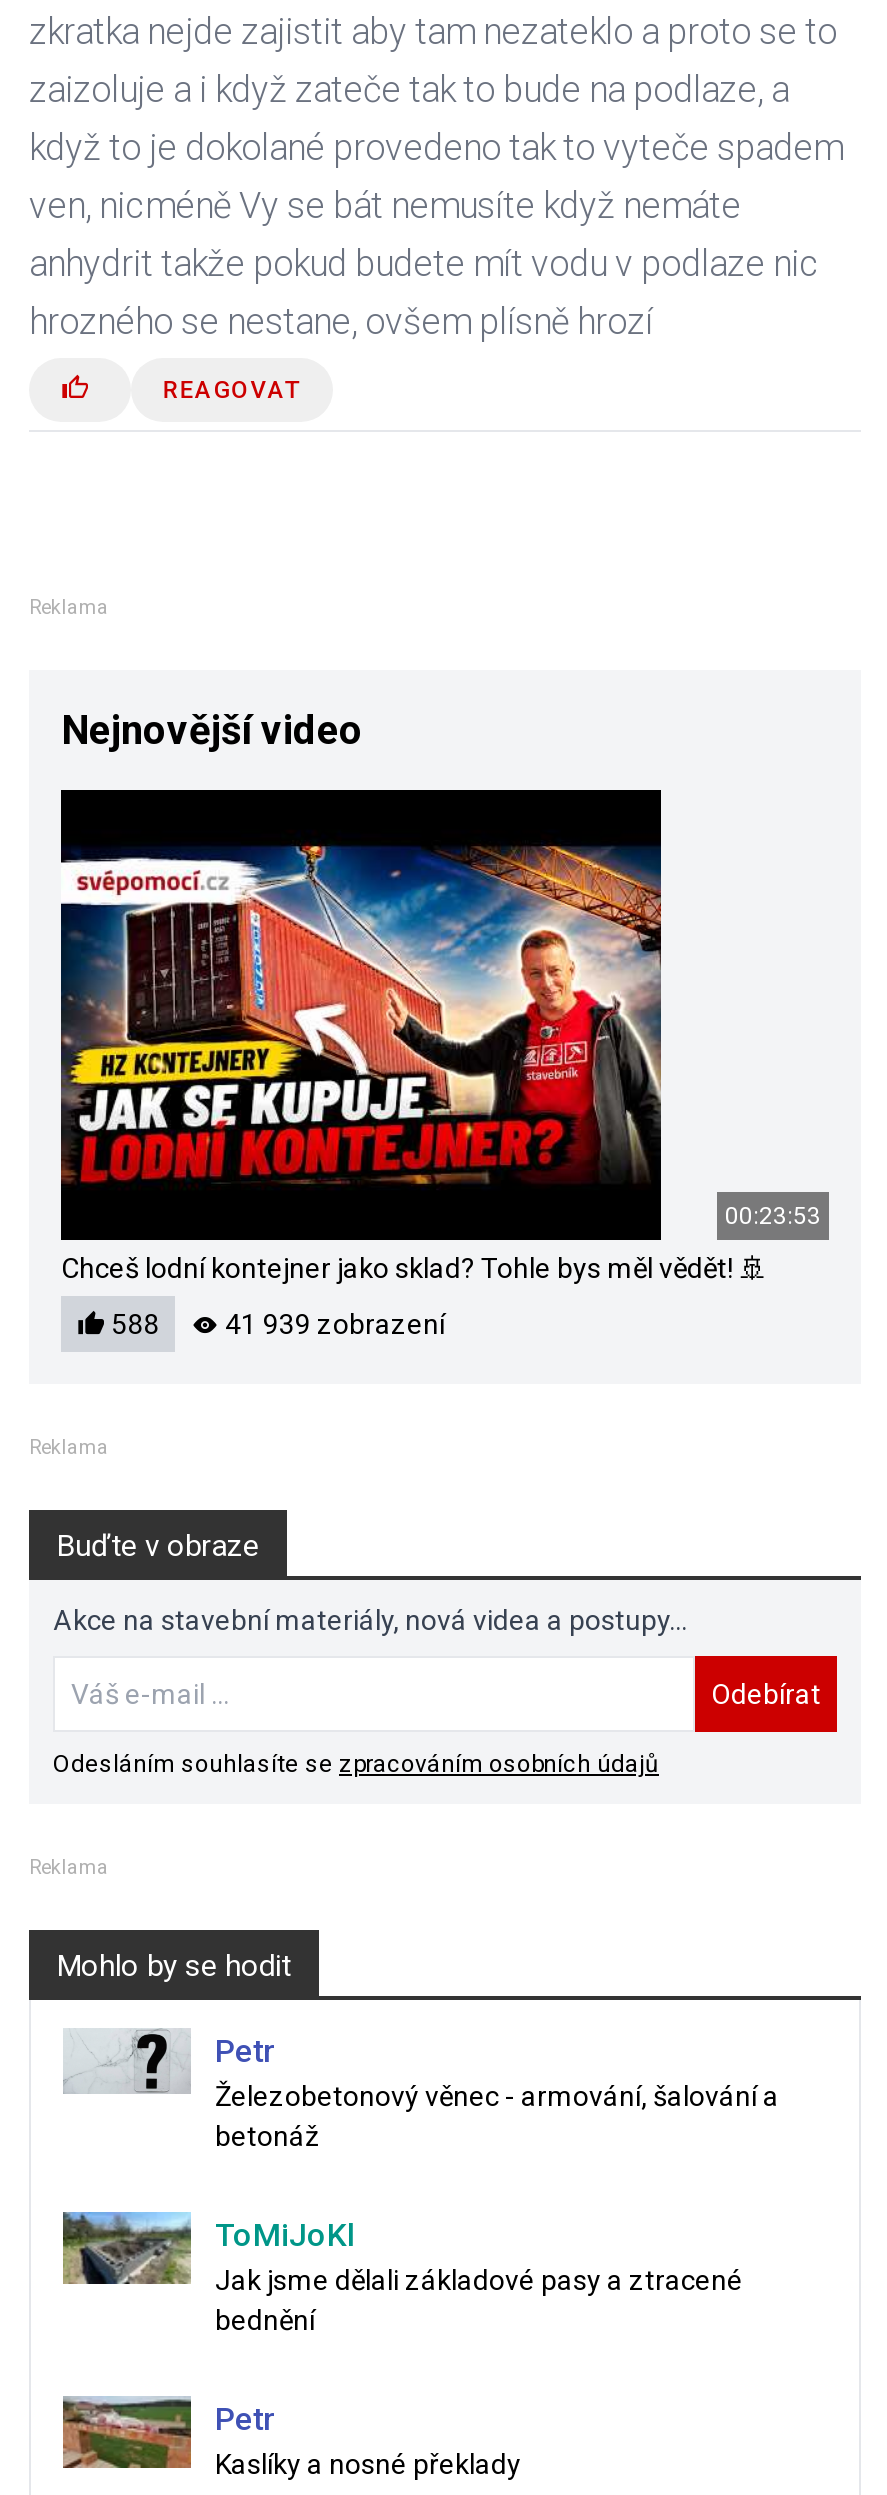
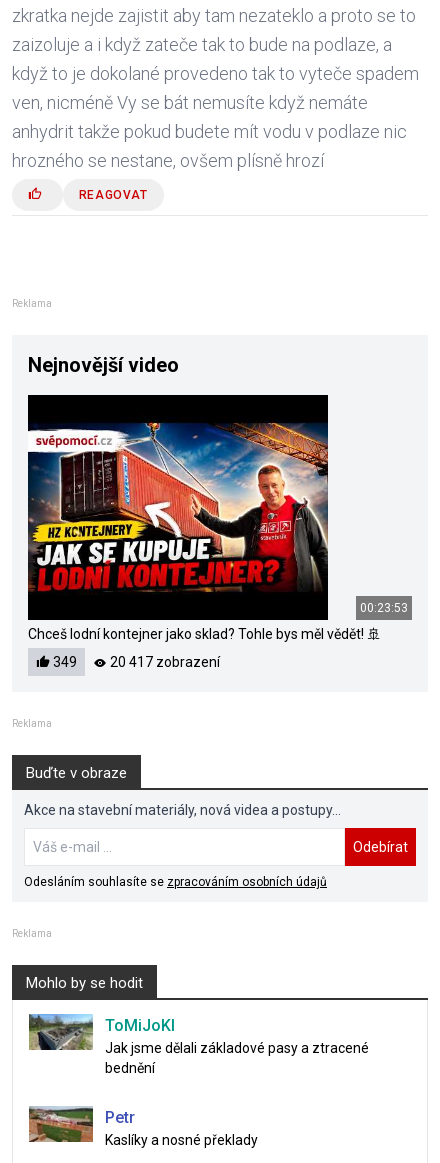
[105,1308,159,1340] 588 -> [50,654,77,670] 349
[219,1308,445,1340] 41 939 zobrazení -> [107,654,220,670] 20 417 zobrazení
[65,2028,779,2152] [image] | Petr | Železobetonový věnec - armování, šalování a | betonáž -> none

